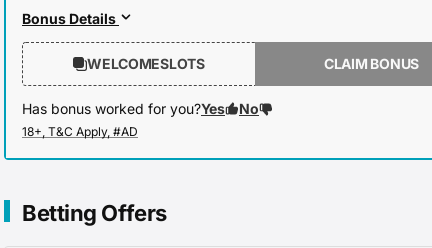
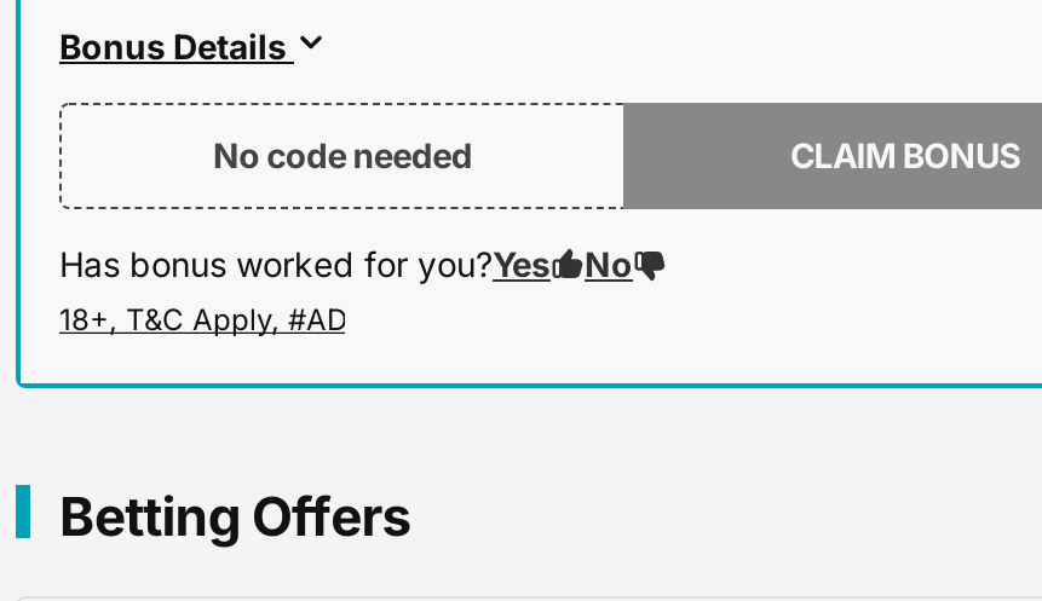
[87,55,205,72] WELCOMESLOTS -> [213,134,472,175] No code needed

